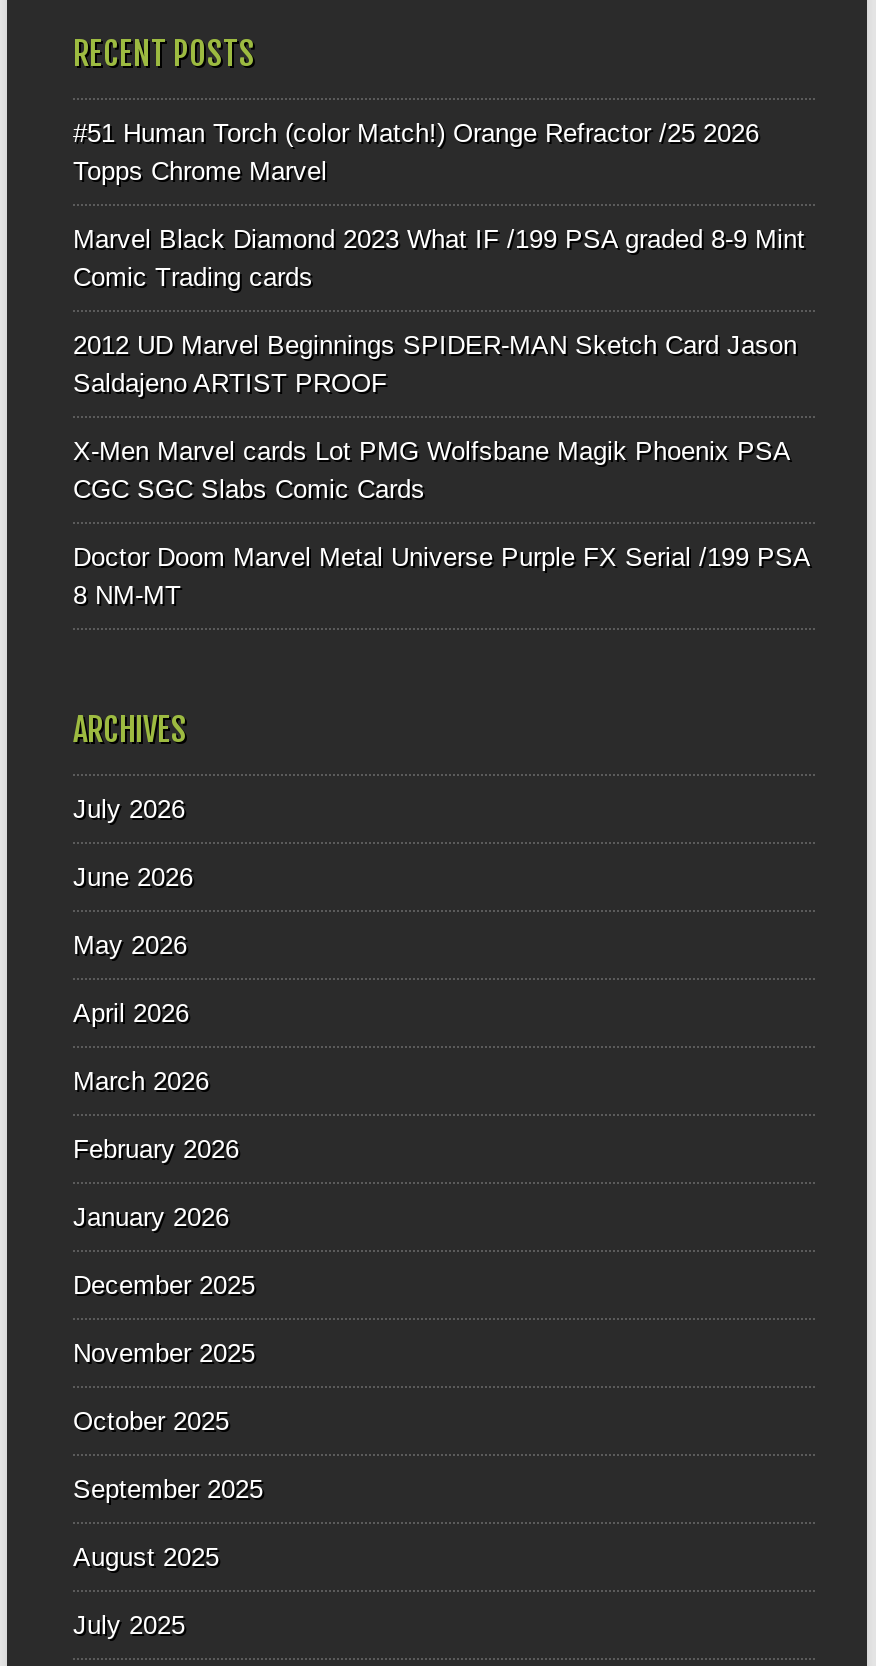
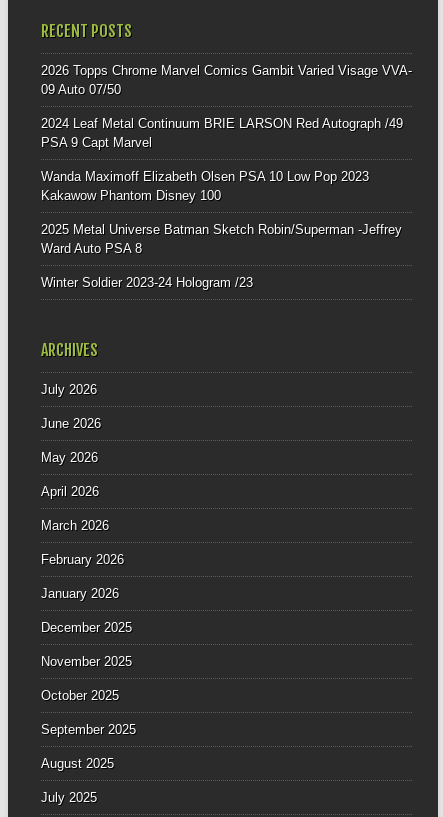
[73,117,759,185] #51 Human Torch (color Match!) Orange Refractor /25 2026 | Topps Chrome Marvel -> [41,63,412,97] 2026 Topps Chrome Marvel Comics Gambit Varied Visage VVA- | 09 Auto 07/50
[73,223,805,291] Marvel Black Diamond 2023 What IF /199 PSA graded 8-9 Mint | Comic Trading cards -> [41,116,403,150] 2024 Leaf Metal Continuum BRIE LARSON Red Autograph /49 | PSA 9 Capt Marvel
[73,329,797,397] 2012 UD Marvel Beginnings SPIDER-MAN Sketch Card Jason | Saldajeno ARTIST PROOF -> [41,169,369,203] Wanda Maximoff Elizabeth Olsen PSA 10 Low Pop 2023 | Kakawow Phantom Disney 100
[73,435,789,503] X-Men Marvel cards Lot PMG Wolfsbane Magik Phoenix PSA | CGC SGC Slabs Comic Cards -> [41,222,402,256] 2025 Metal Universe Batman Sketch Robin/Superman -Jeffrey | Ward Auto PSA 8
[73,541,809,609] Doctor Doom Marvel Metal Universe Purple FX Serial /199 PSA | 8 NM-MT -> [41,275,253,290] Winter Soldier 2023-24 Hologram /23

